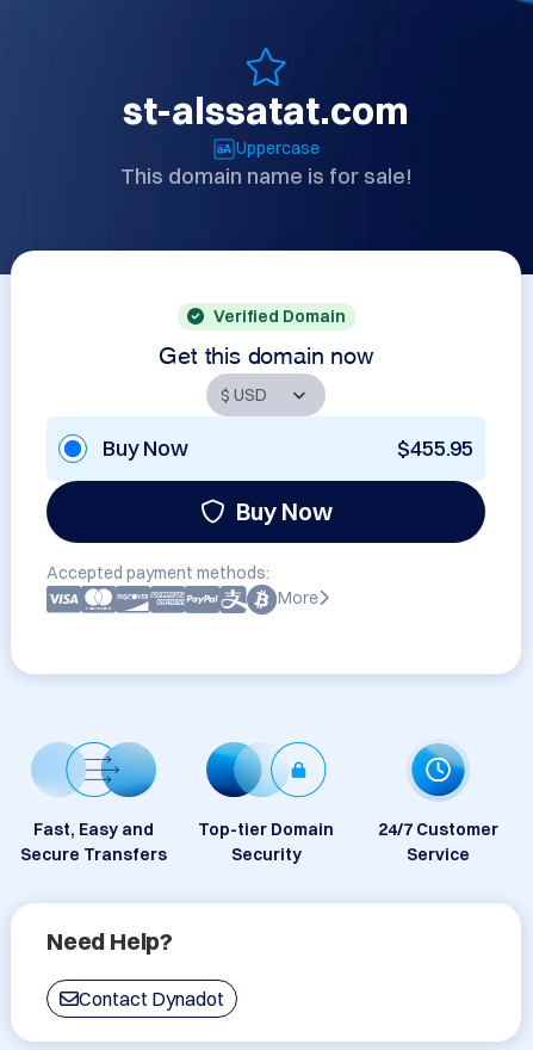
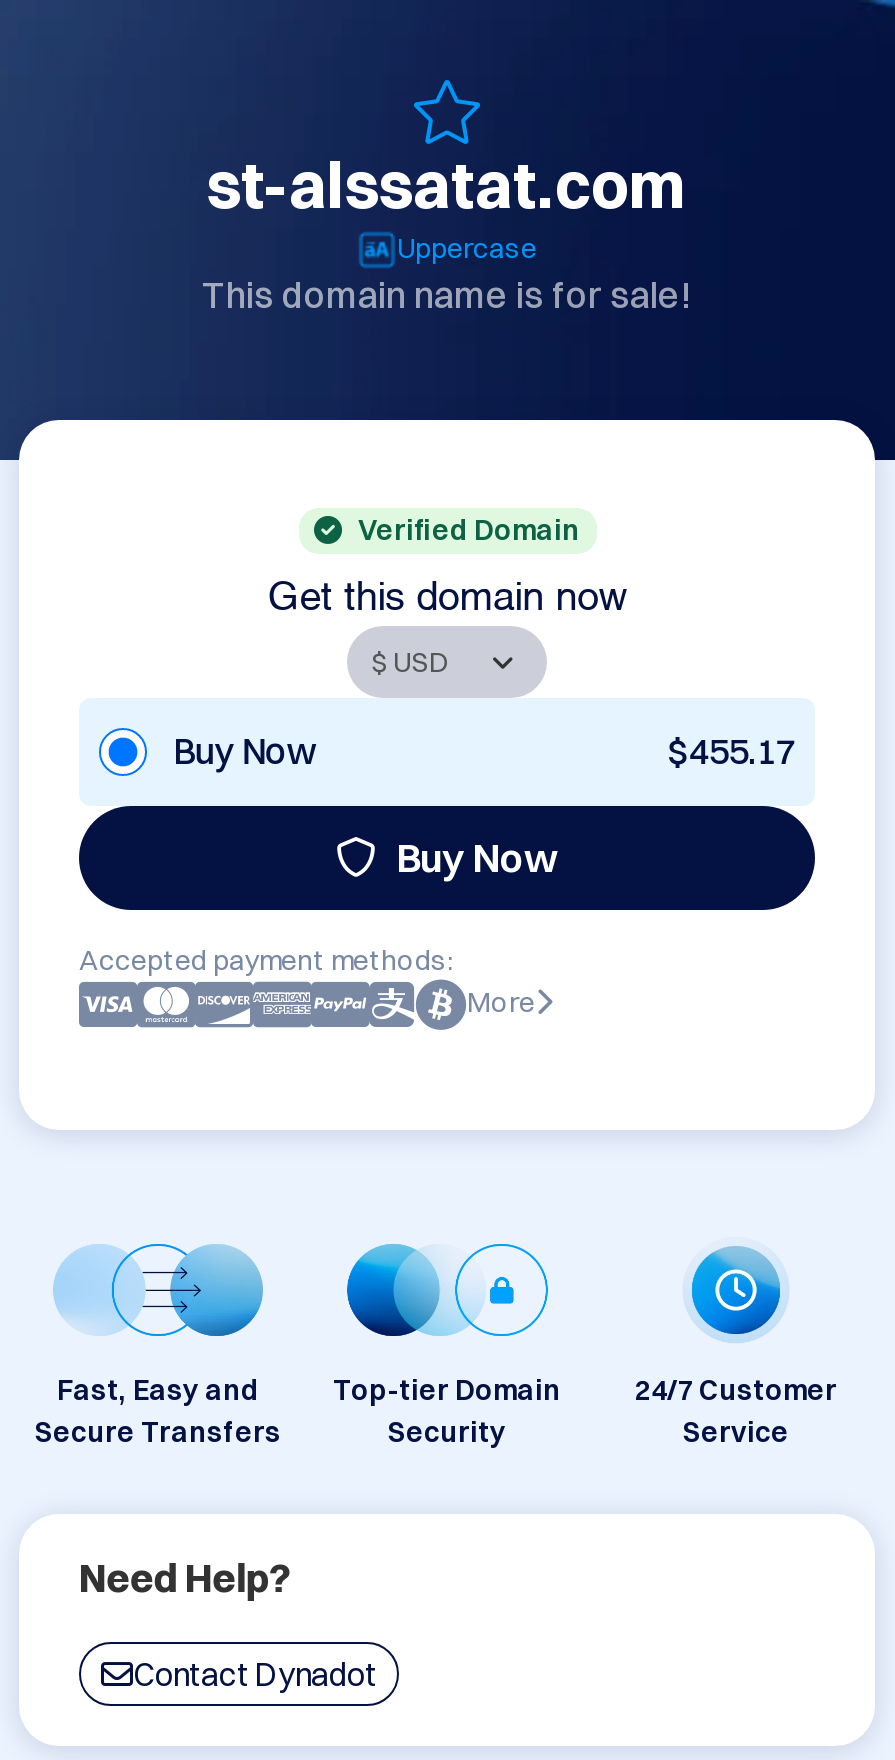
[397,434,473,462] $455.95 -> [667,728,795,774] $455.17

